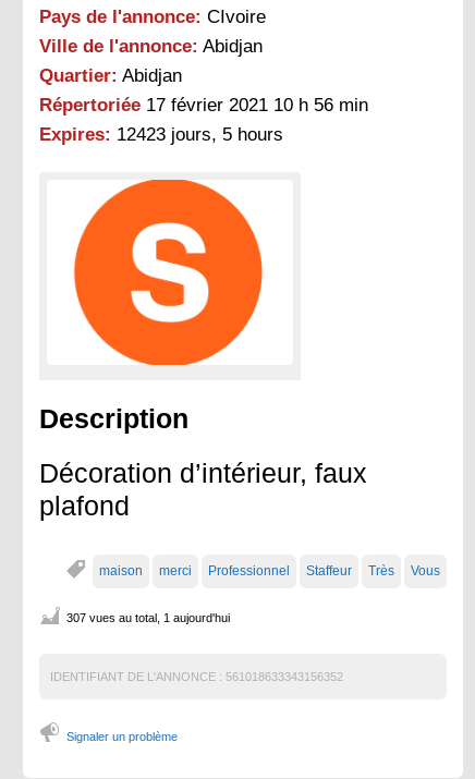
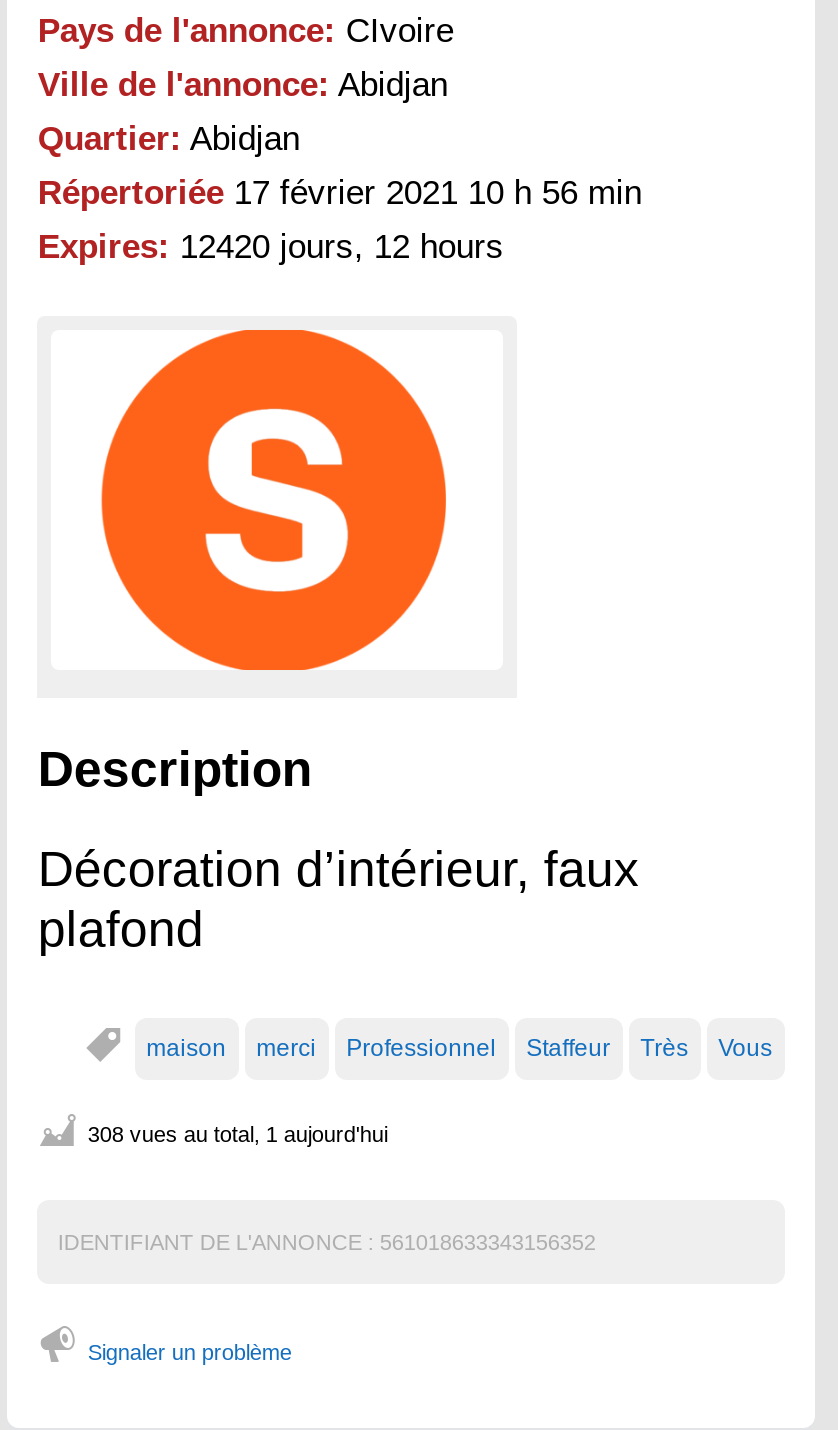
[40,124,284,145] Expires: 12423 jours, 5 hours -> [38,228,504,266] Expires: 12420 jours, 12 hours
[67,611,230,624] 307 vues au total, 1 aujourd'hui -> [88,1121,388,1145] 308 vues au total, 1 aujourd'hui

